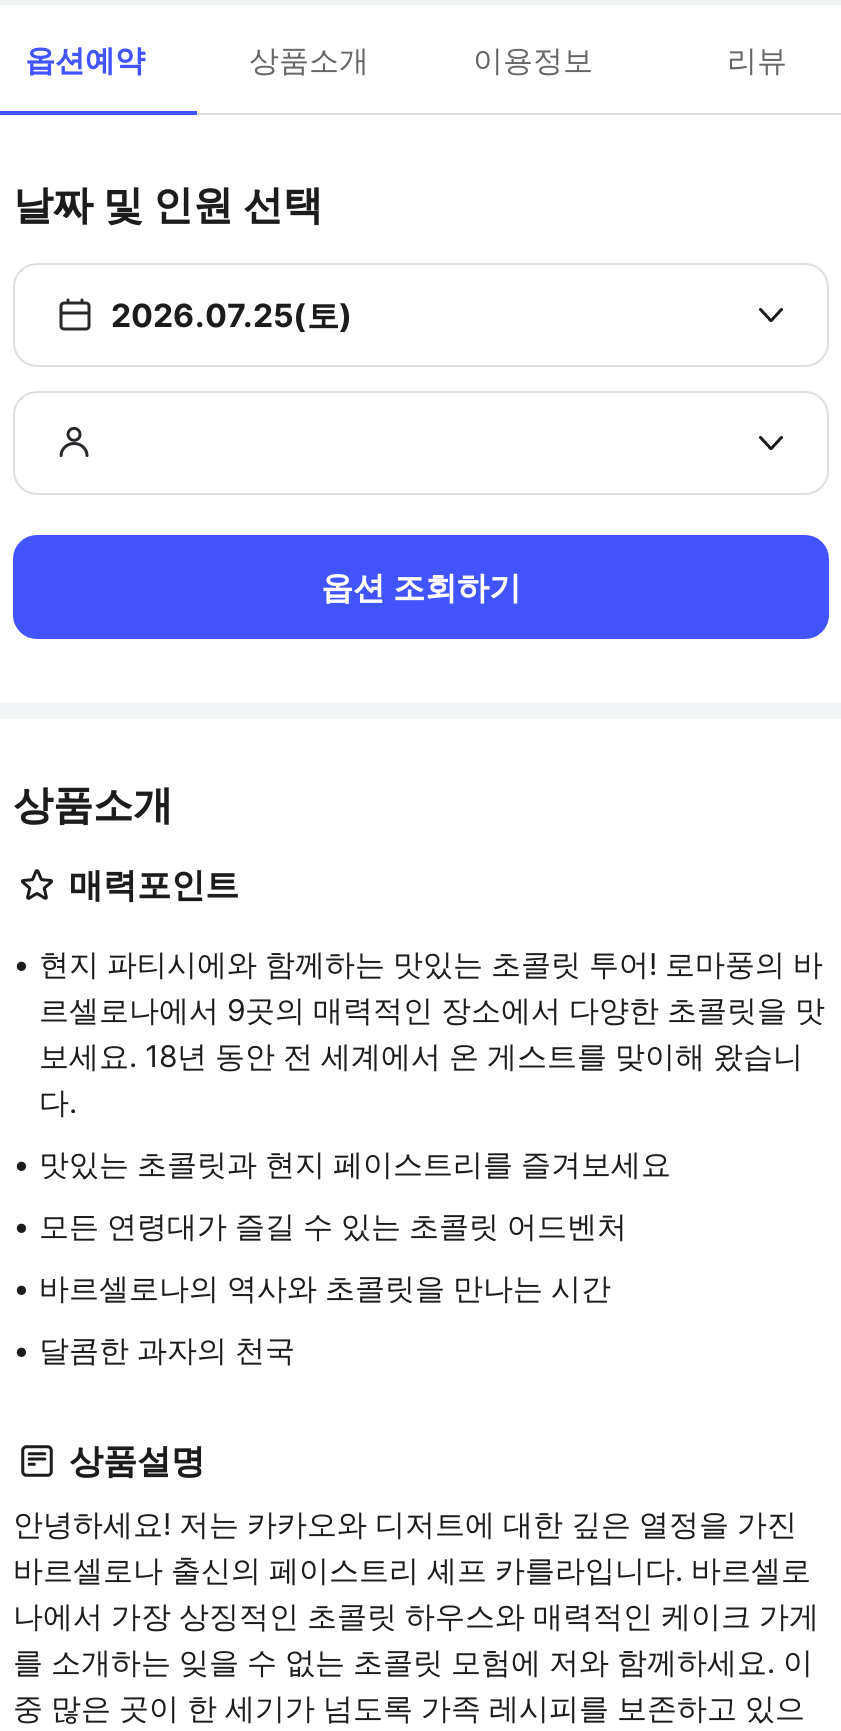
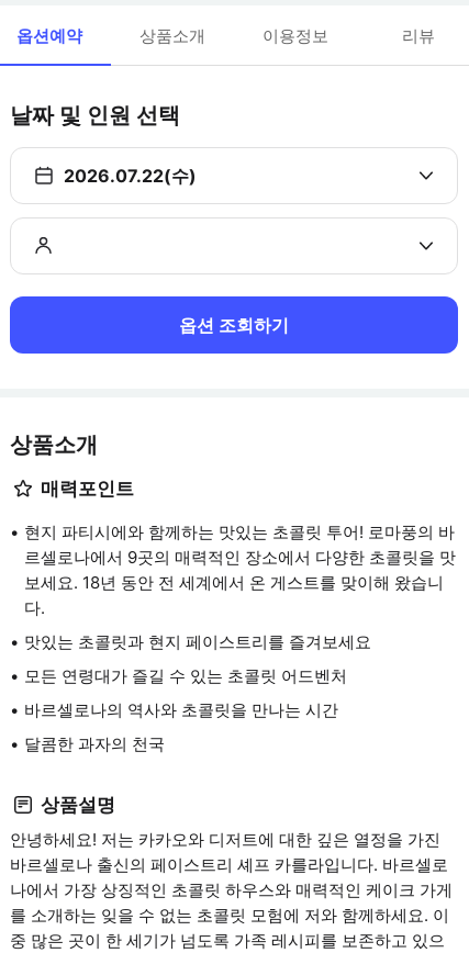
[111,295,353,335] 2026.07.25(토) -> [64,165,197,187] 2026.07.22(수)

